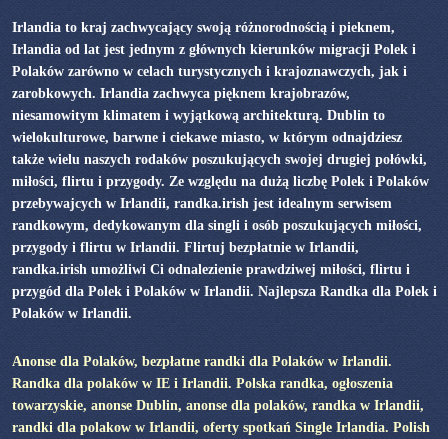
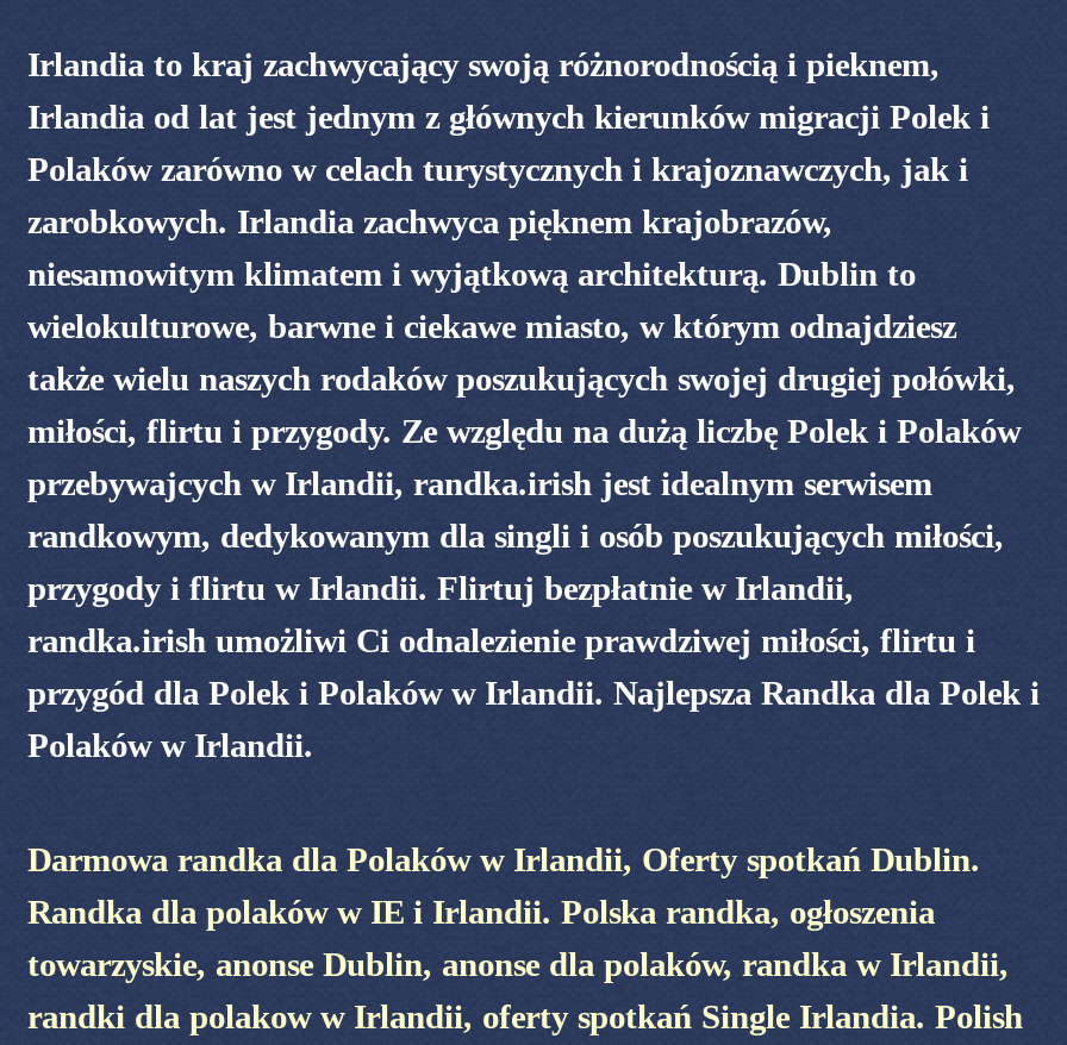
[11,353,391,369] Anonse dla Polaków, bezpłatne randki dla Polaków w Irlandii. -> [27,840,980,878] Darmowa randka dla Polaków w Irlandii, Oferty spotkań Dublin.

